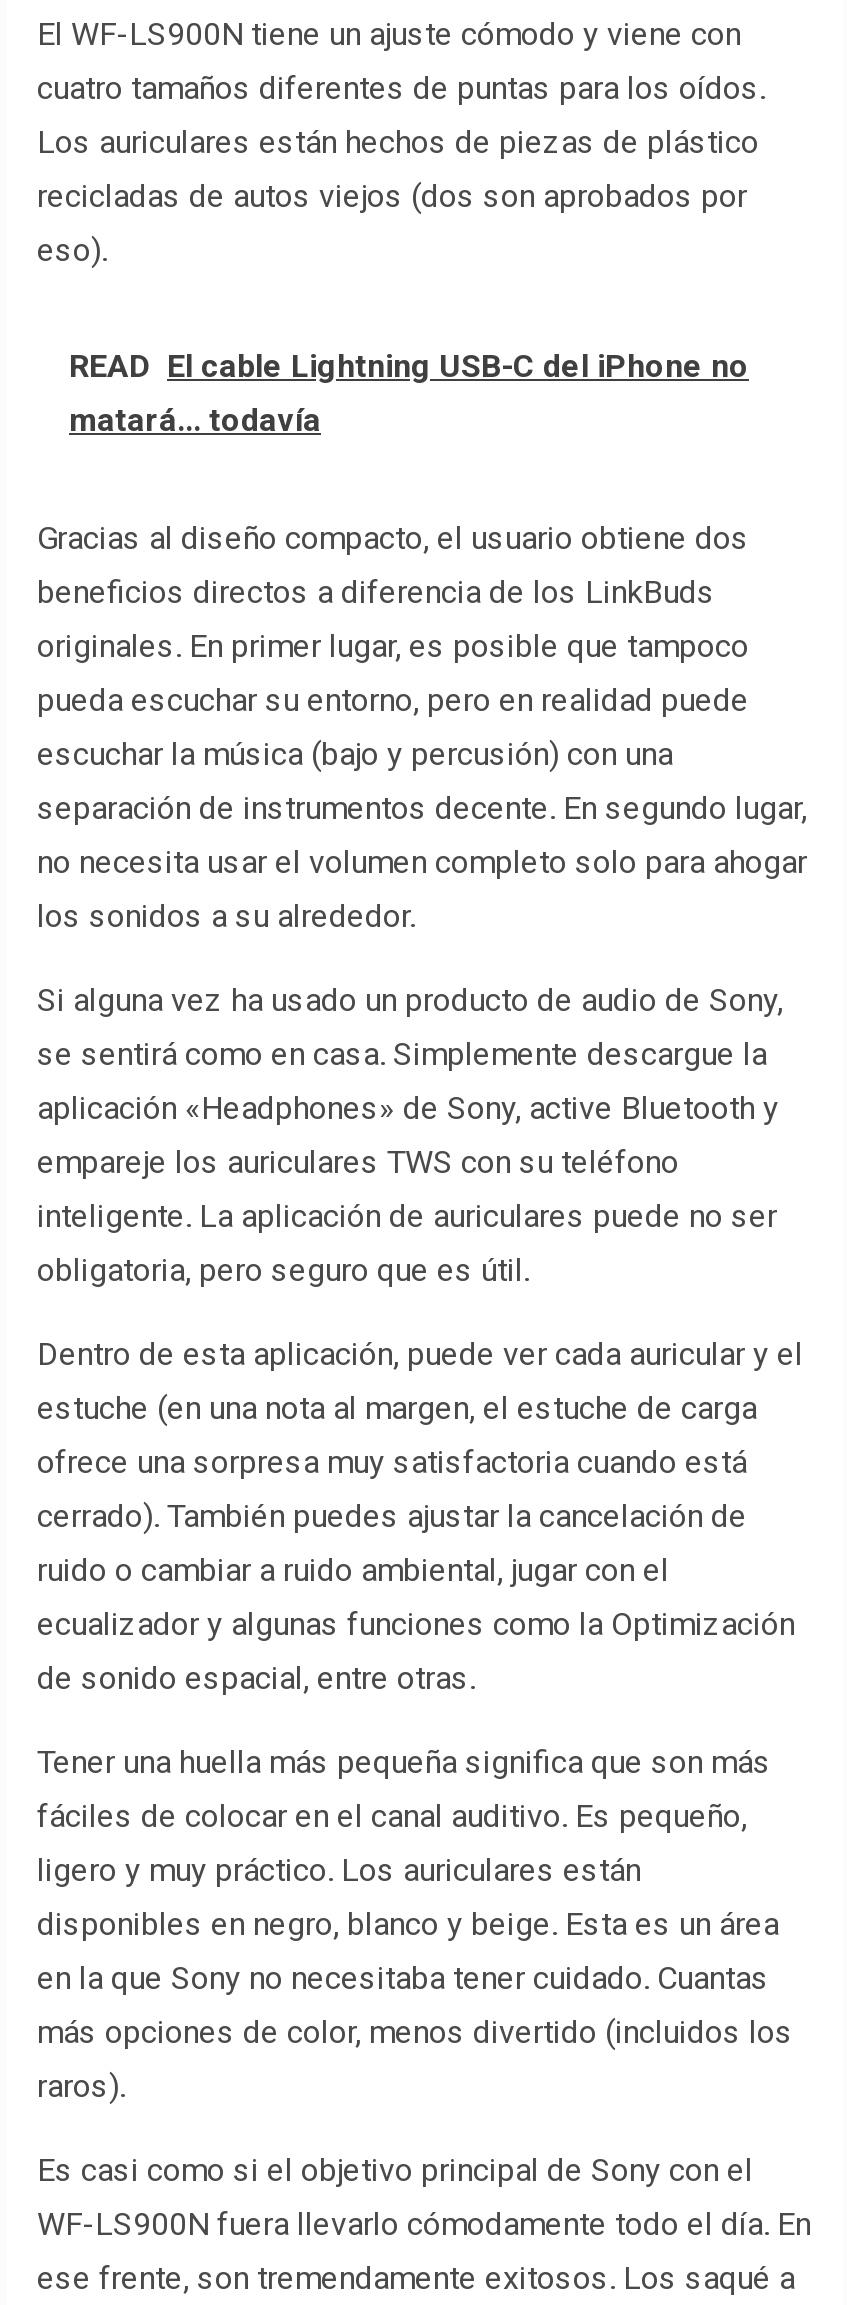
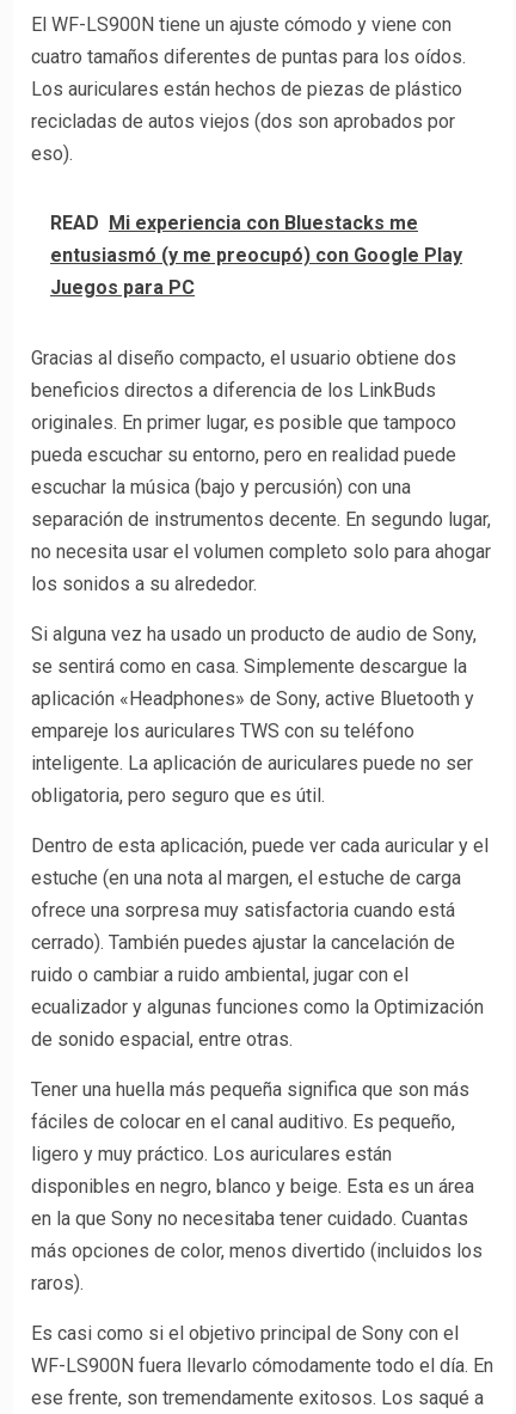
[69,346,749,438] READ El cable Lightning USB-C del iPhone no | matará... todavía -> [50,211,462,298] READ Mi experiencia con Bluestacks me | entusiasmó (y me preocupó) con Google Play | Juegos para PC

